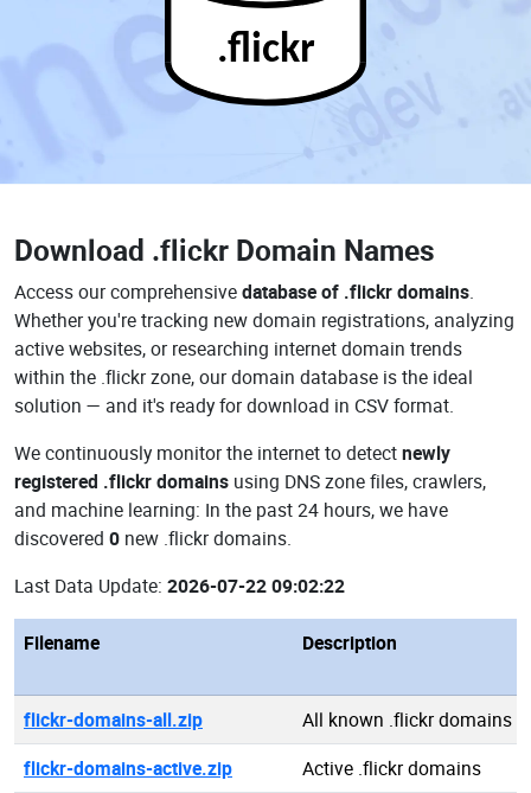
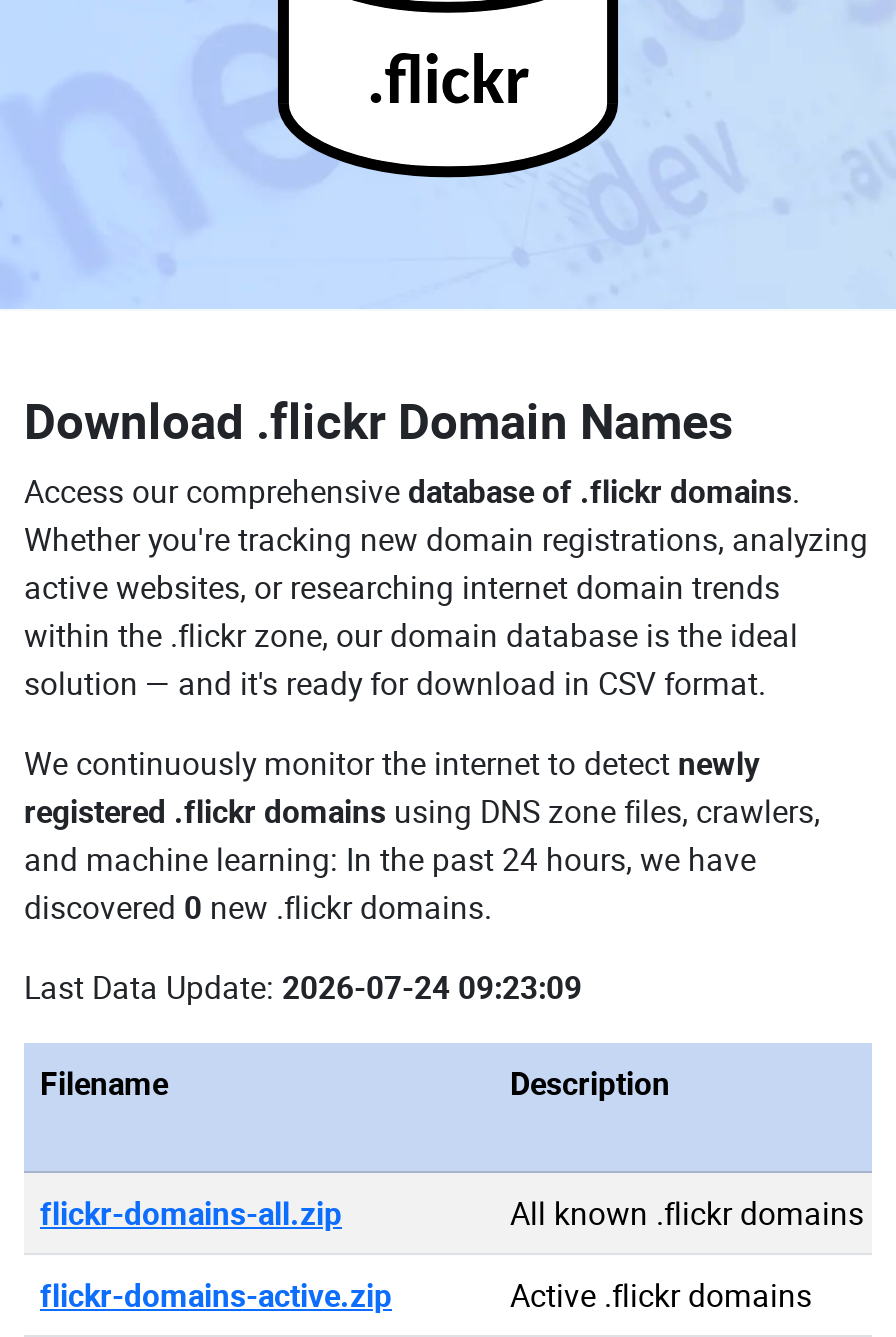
[14,573,345,599] Last Data Update: 2026-07-22 09:02:22 -> [24,965,582,1009] Last Data Update: 2026-07-24 09:23:09

